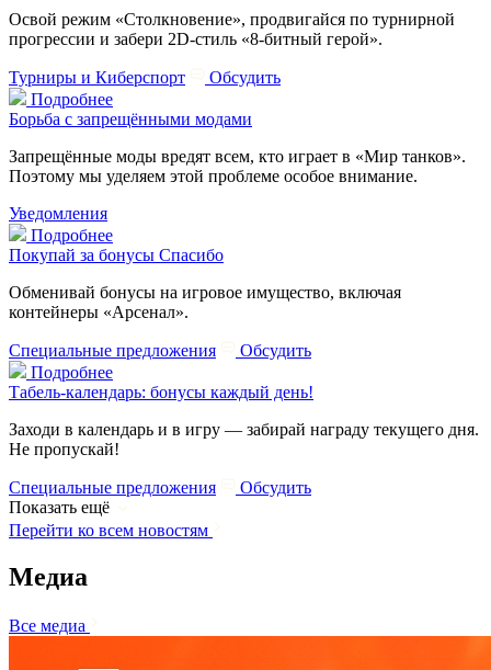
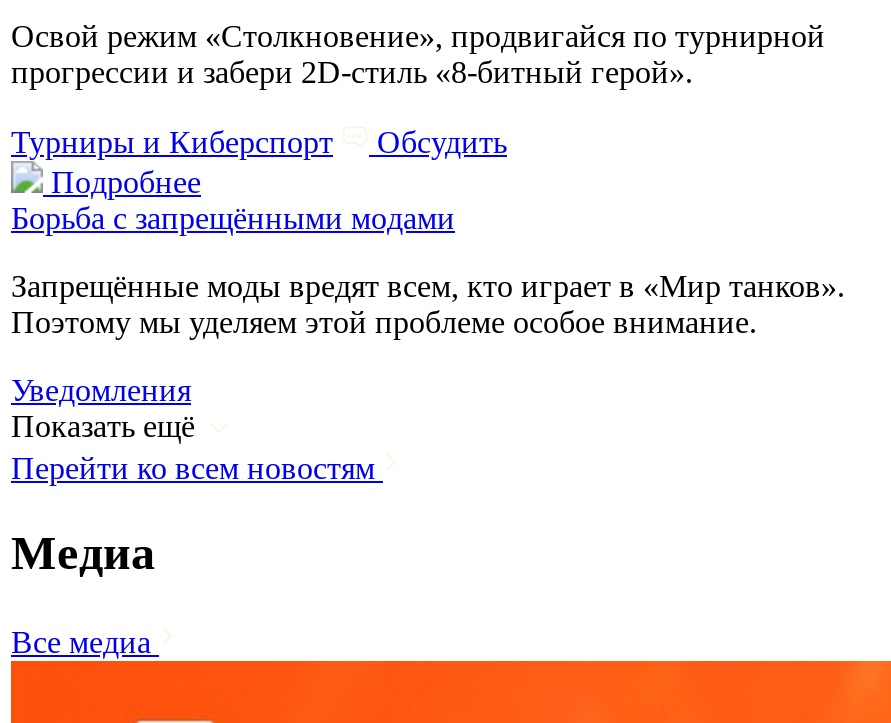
[9,225,479,496] Подробнее | Покупай за бонусы Спасибо | Обменивай бонусы на игровое имущество, включая | контейнеры «Арсенал». | Специальные предложения | Обсудить | Подробнее | Табель-календарь: бонусы каждый день! | Заходи в календарь и в игру — забирай награду текущего дня. | Не пропускай! | Специальные предложения | Обсудить -> none

